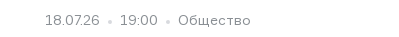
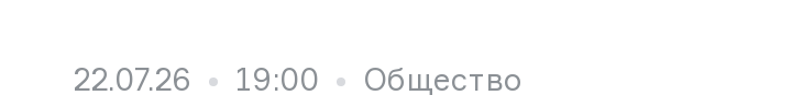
[45,11,251,28] 18.07.26 19:00 Общество -> [73,59,524,97] 22.07.26 19:00 Общество

